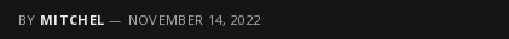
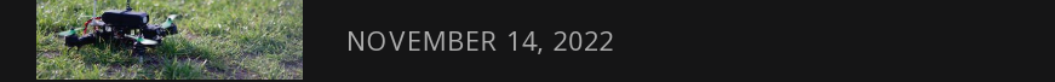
[18,10,104,28] BY MITCHEL -> none

